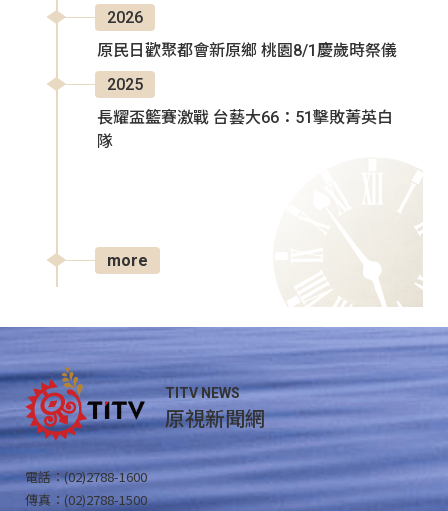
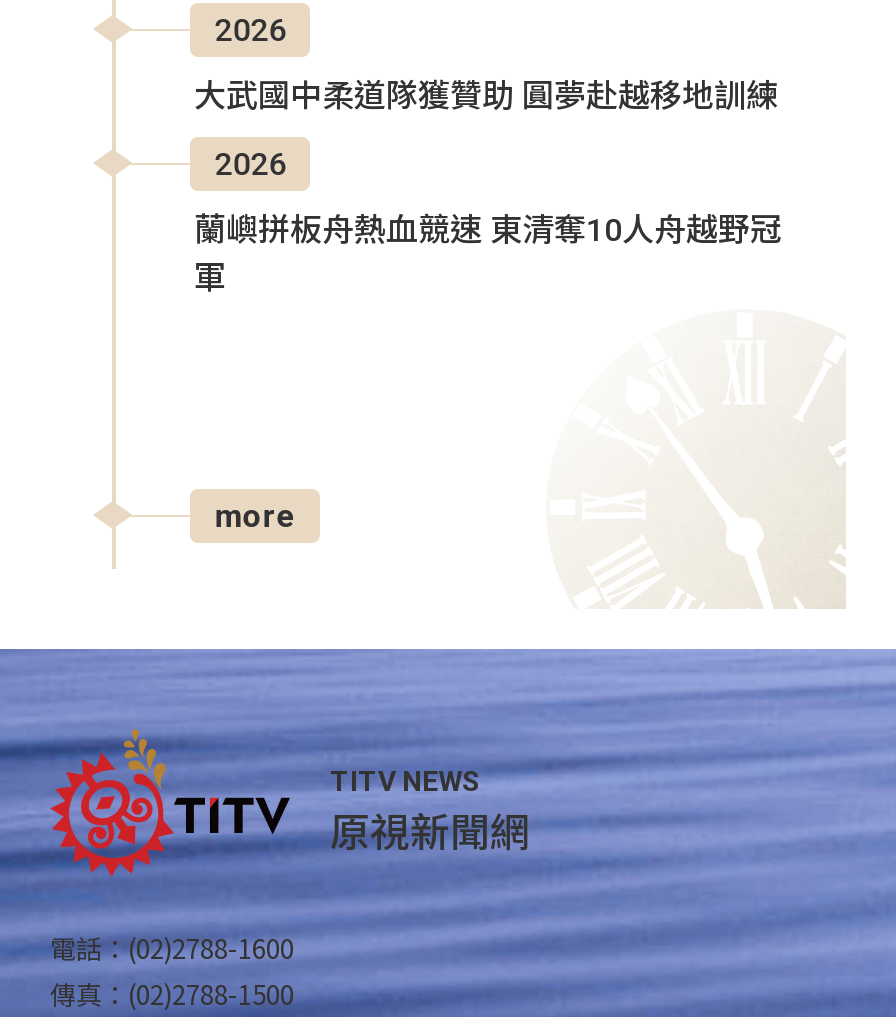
[97,41,397,60] 原民日歡聚都會新原鄉 桃園8/1慶歲時祭儀 -> [194,77,778,115] 大武國中柔道隊獲贊助 圓夢赴越移地訓練
[107,75,143,94] 2025 -> [214,145,286,183] 2026
[97,108,393,151] 長耀盃籃賽激戰 台藝大66：51擊敗菁英白 | 隊 -> [194,211,782,297] 蘭嶼拼板舟熱血競速 東清奪10人舟越野冠 | 軍

